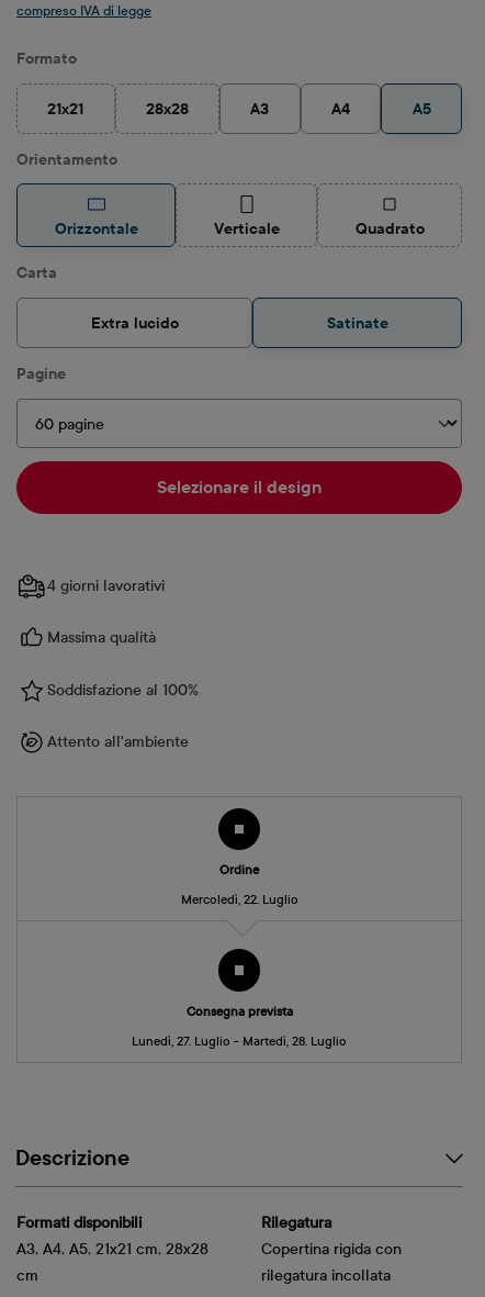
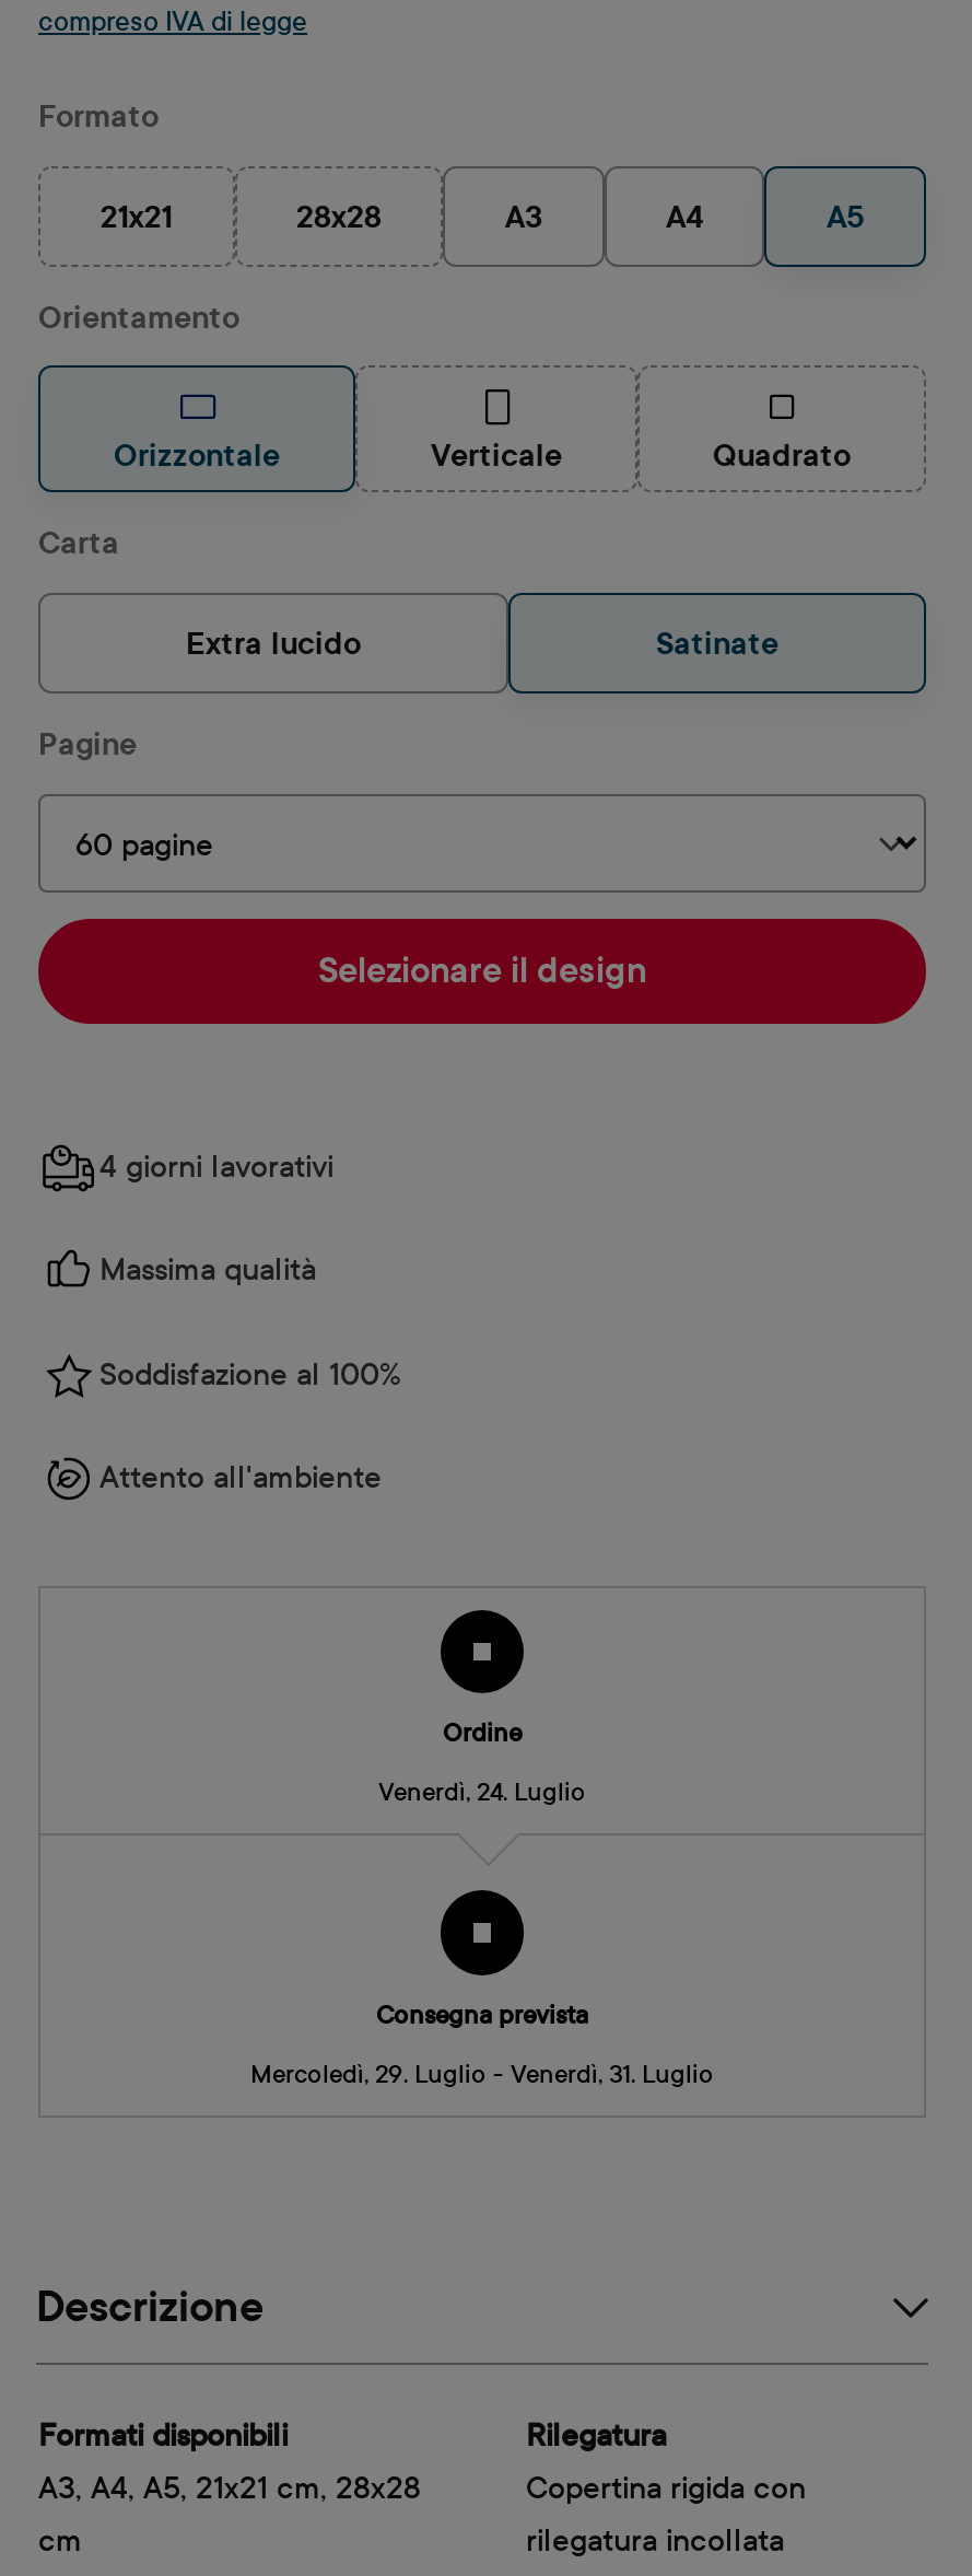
[181,892,298,908] Mercoledì, 22. Luglio -> [378,1777,586,1808] Venerdì, 24. Luglio
[132,1033,347,1049] Lunedì, 27. Luglio - Martedì, 28. Luglio -> [250,2058,714,2089] Mercoledì, 29. Luglio - Venerdì, 31. Luglio

